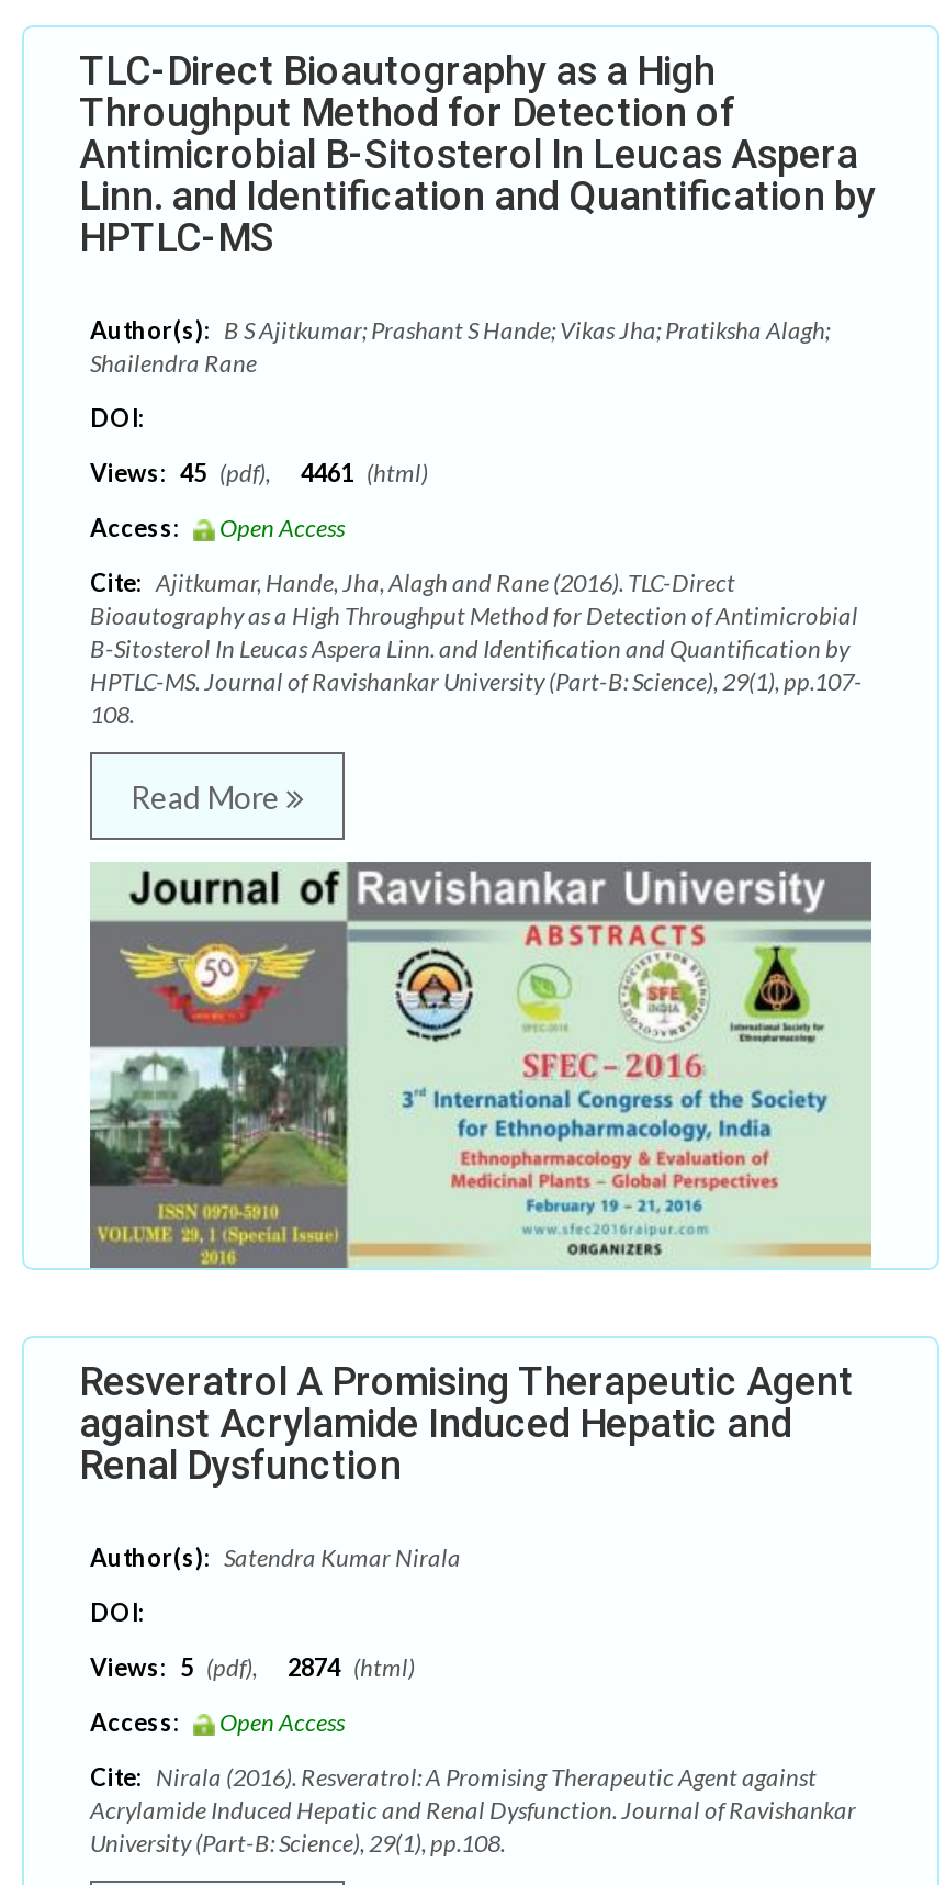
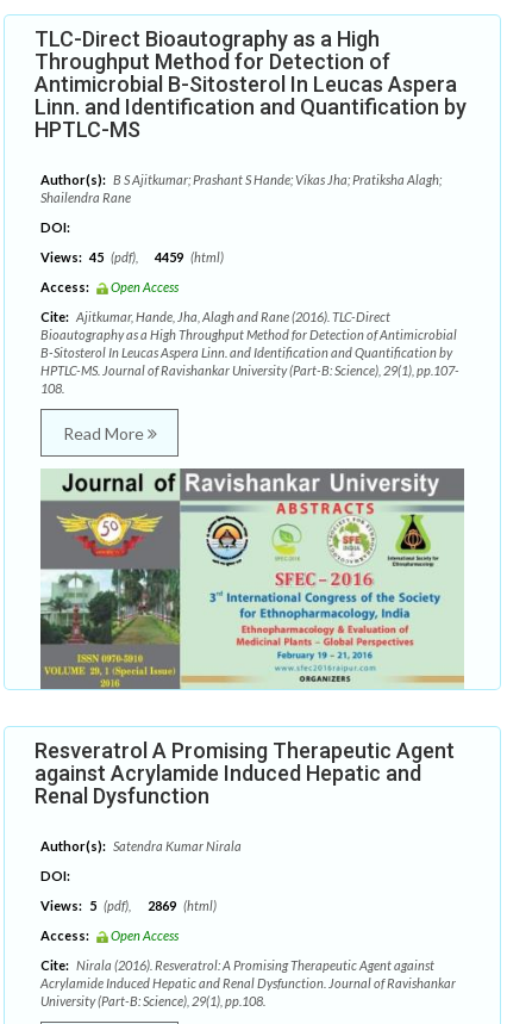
[90,458,428,486] Views: 45 (pdf), 4461 (html) -> [40,249,224,265] Views: 45 (pdf), 4459 (html)
[90,1652,415,1681] Views: 5 (pdf), 2874 (html) -> [40,898,217,913] Views: 5 (pdf), 2869 (html)

